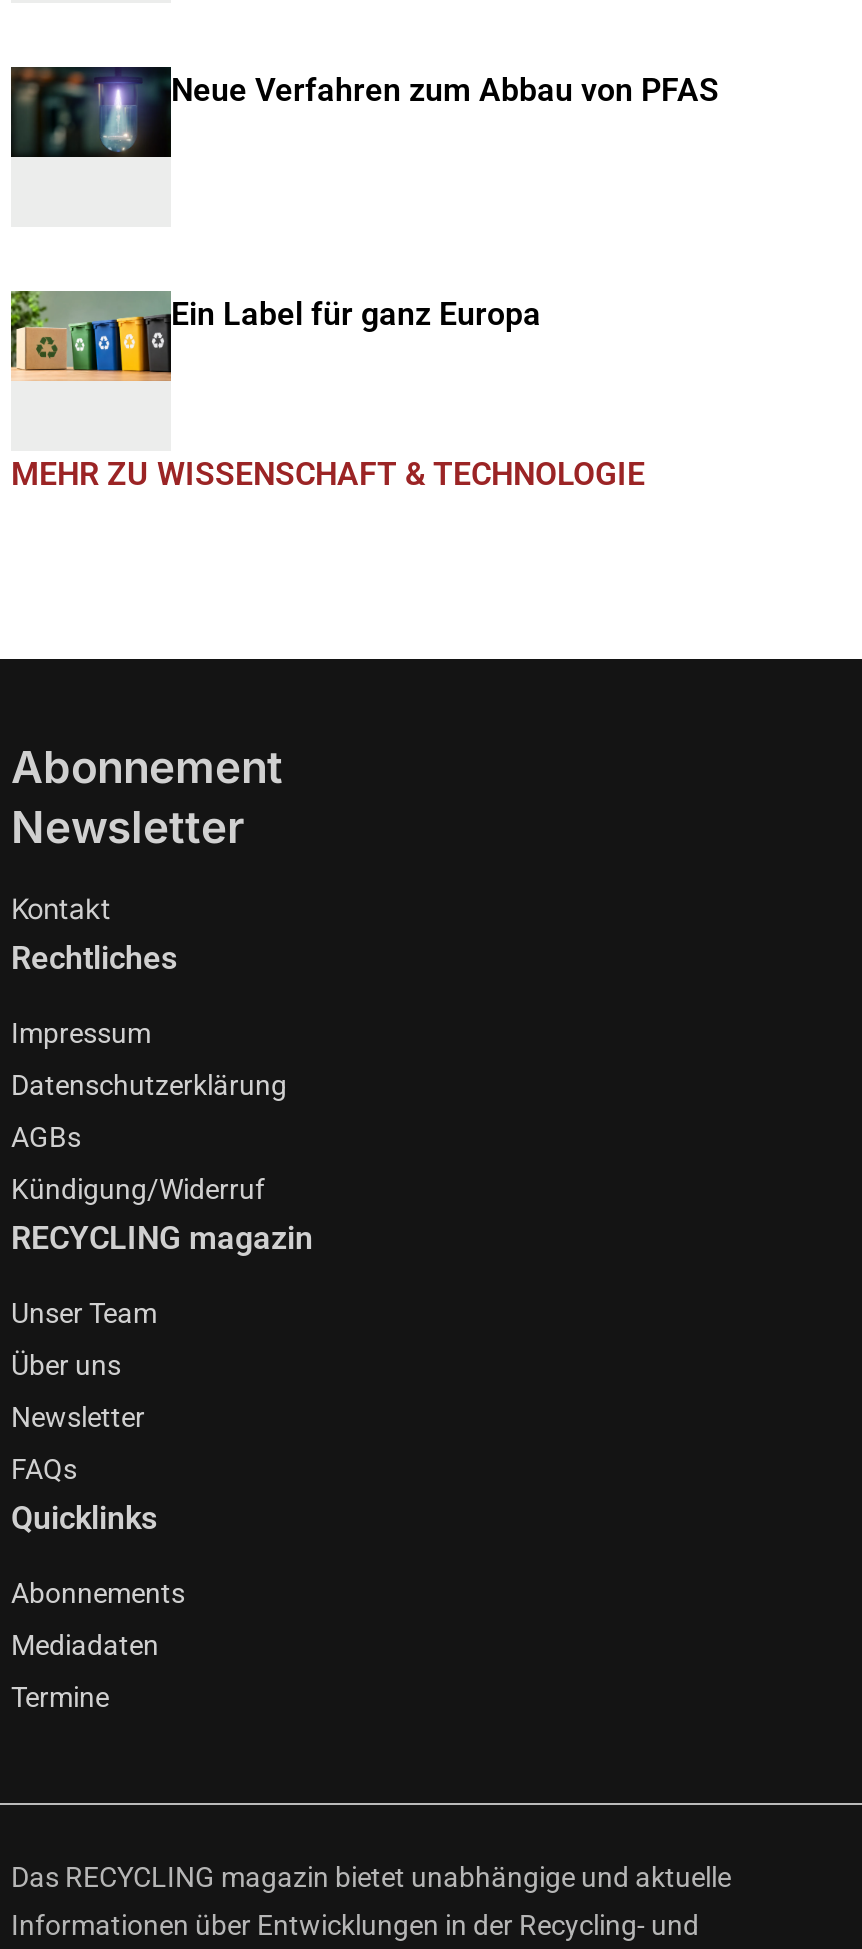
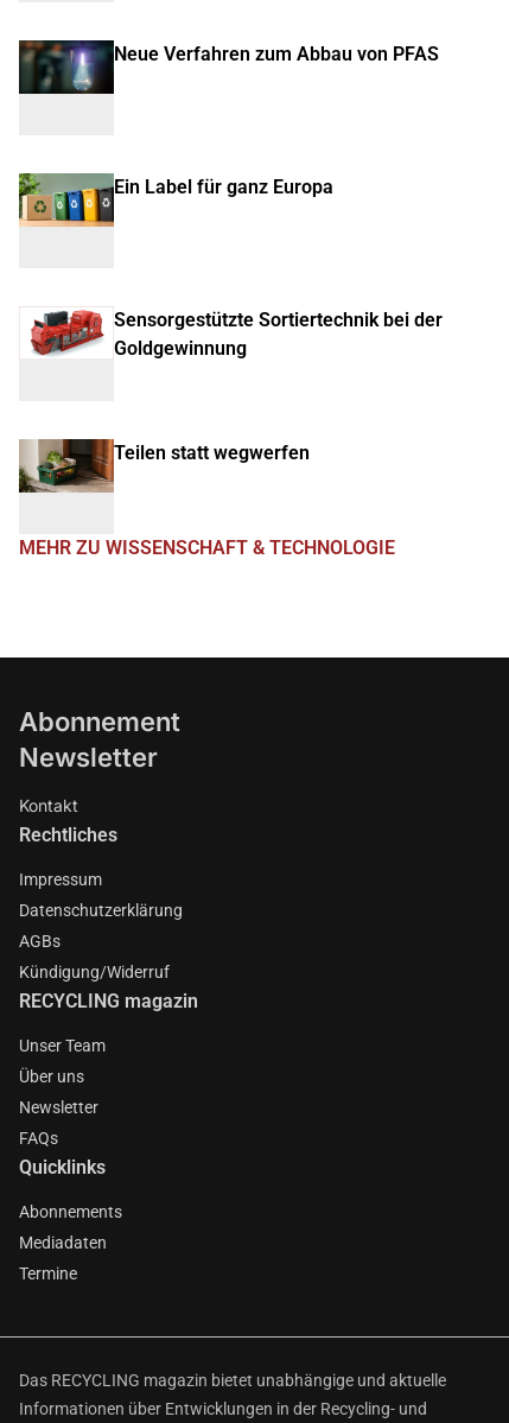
none -> [18,438,310,494] [image] | Teilen statt wegwerfen
none -> [30,309,443,360] [image] | Sensorgestützte Sortiertechnik bei der | Goldgewinnung

